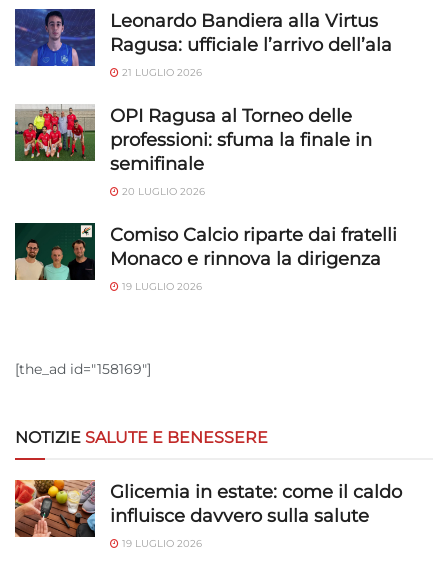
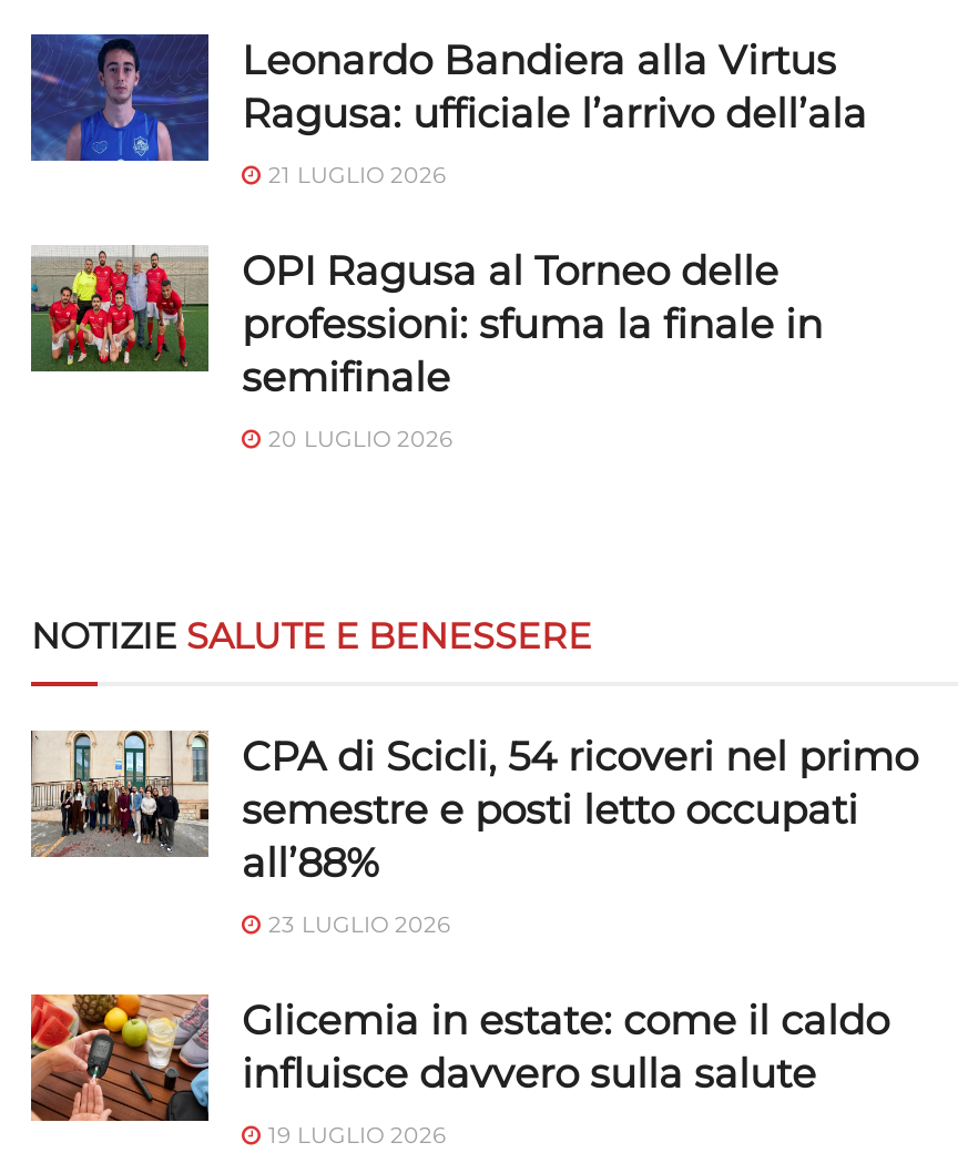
[14,222,397,293] [image] | Comiso Calcio riparte dai fratelli | Monaco e rinnova la dirigenza | 19 LUGLIO 2026 -> none
[15,360,151,378] [the_ad id="158169"] -> none
moved [15,428,268,447] -> [31,615,592,657]: NOTIZIE SALUTE E BENESSERE
none -> [31,732,918,938] [image] | CPA di Scicli, 54 ricoveri nel primo | semestre e posti letto occupati | all’88% | 23 LUGLIO 2026

